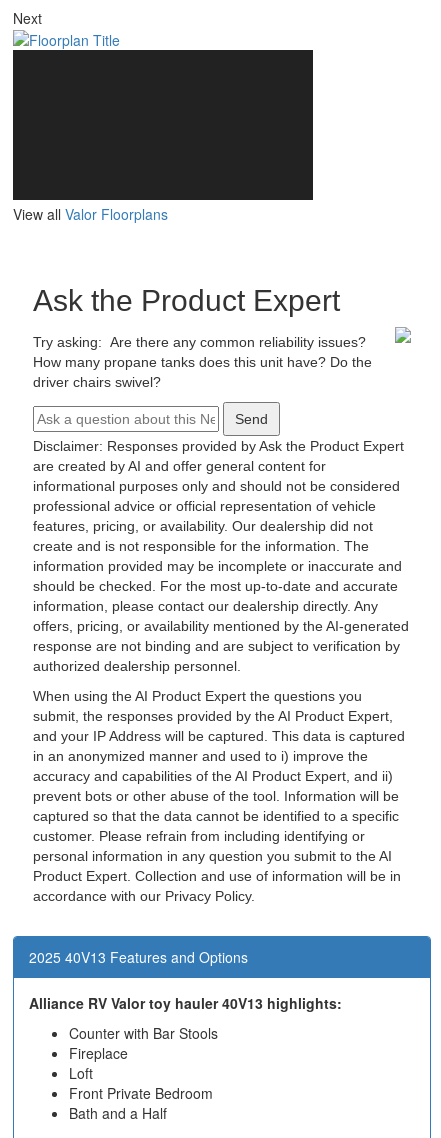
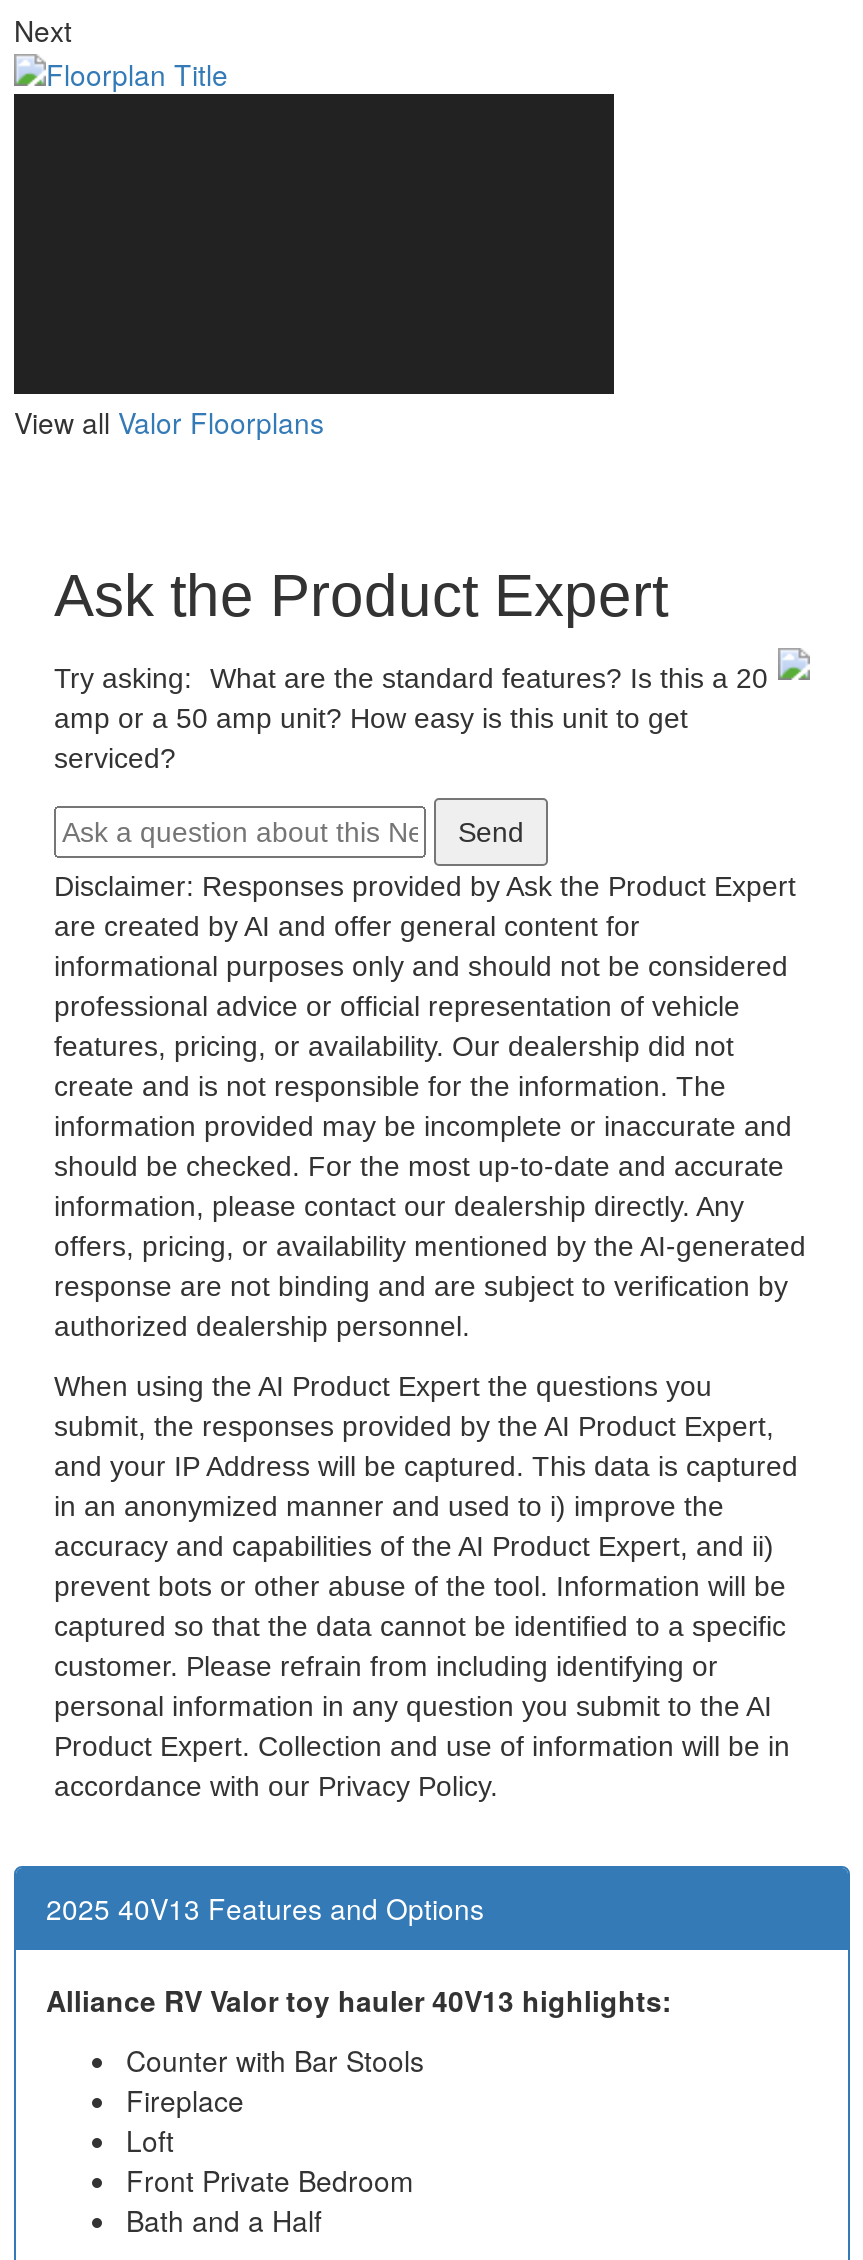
[33,334,372,390] Try asking: Are there any common reliability issues? | How many propane tanks does this unit have? Do the | driver chairs swivel? -> [54,663,768,775] Try asking: What are the standard features? Is this a 20 | amp or a 50 amp unit? How easy is this unit to get | serviced?

